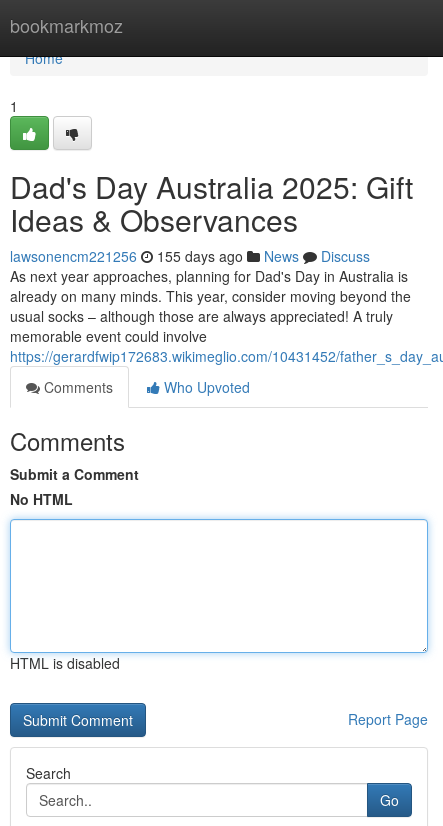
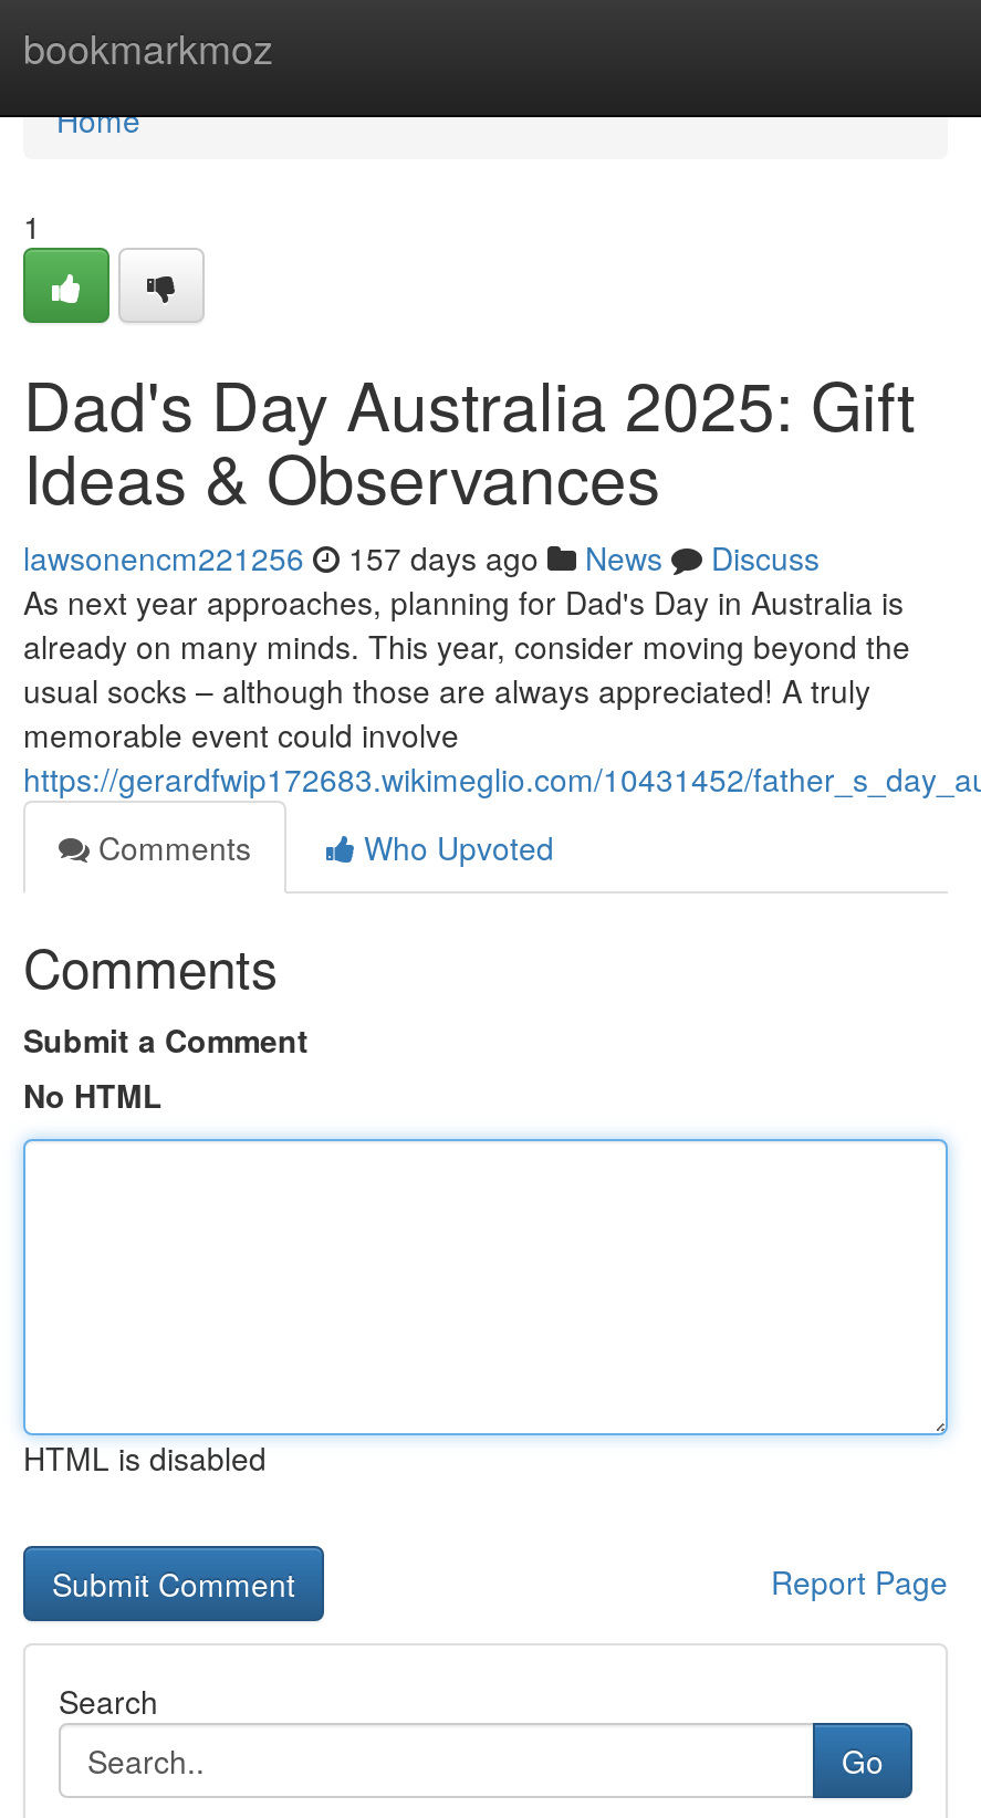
[10,246,370,266] lawsonencm221256 155 days ago News Discuss -> [23,535,820,579] lawsonencm221256 157 days ago News Discuss

